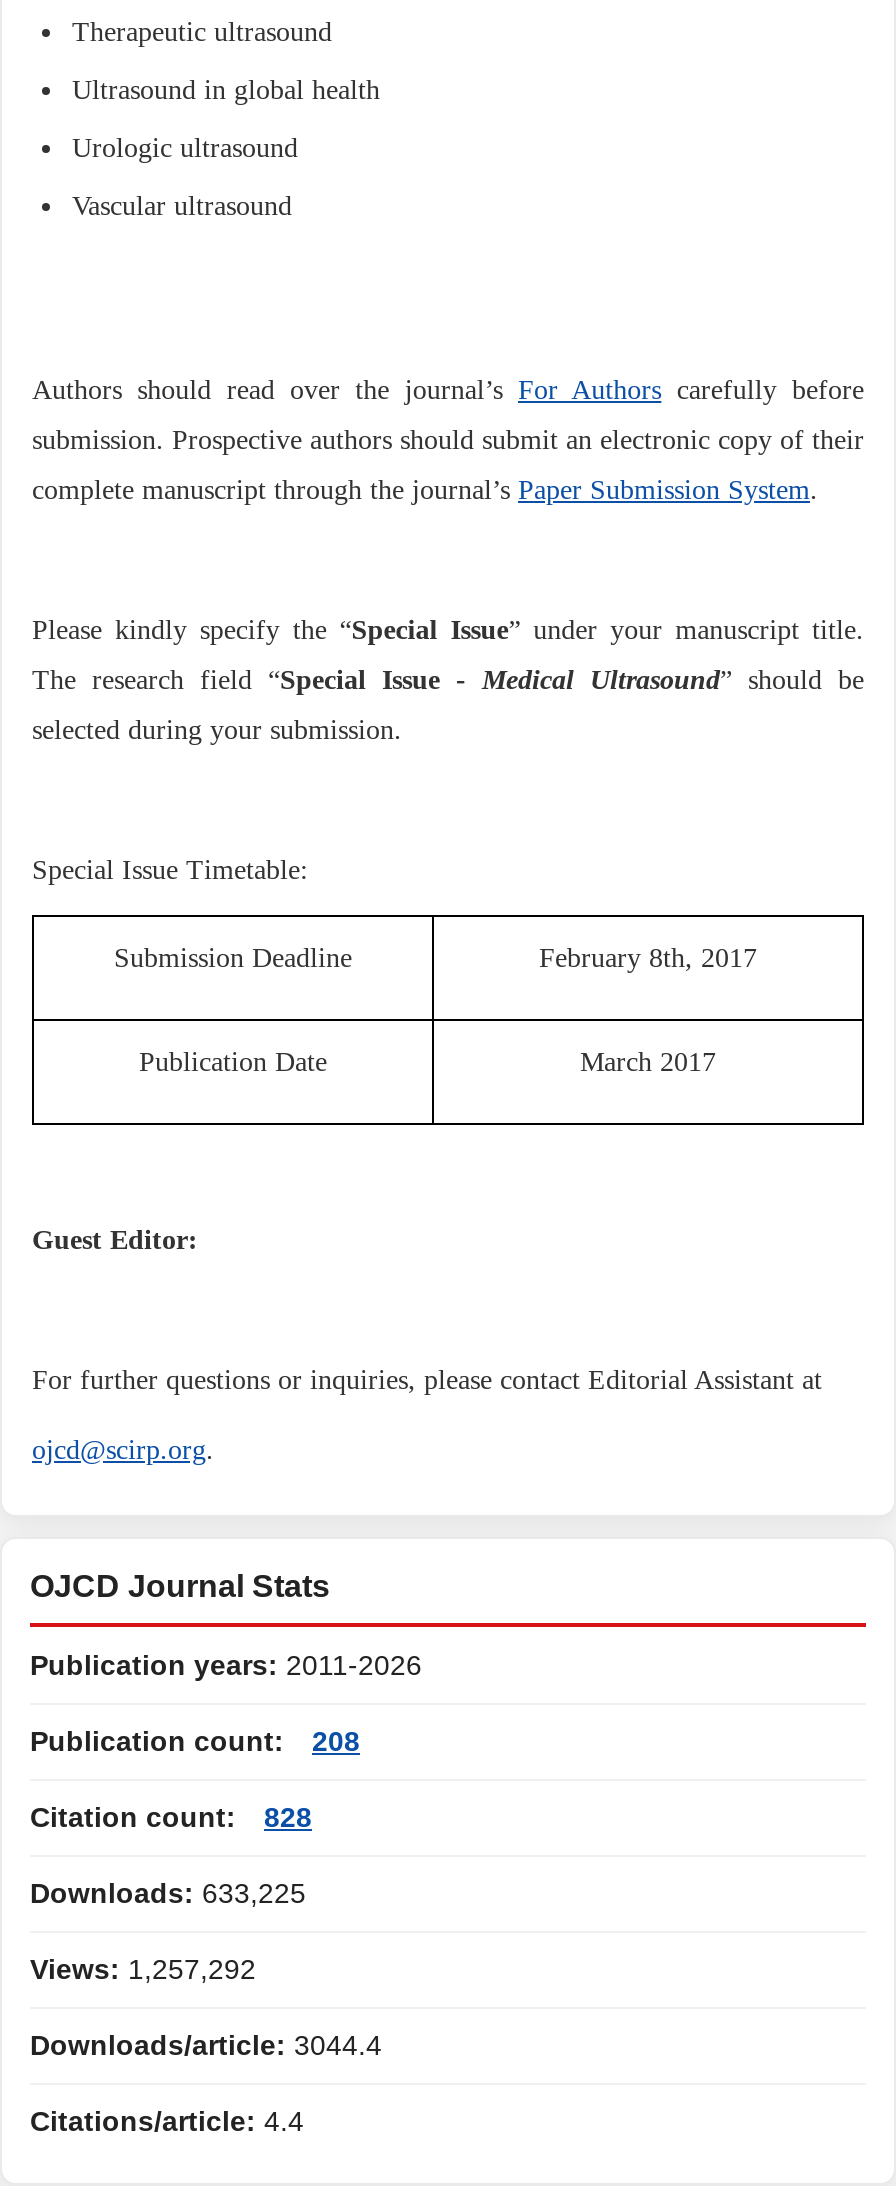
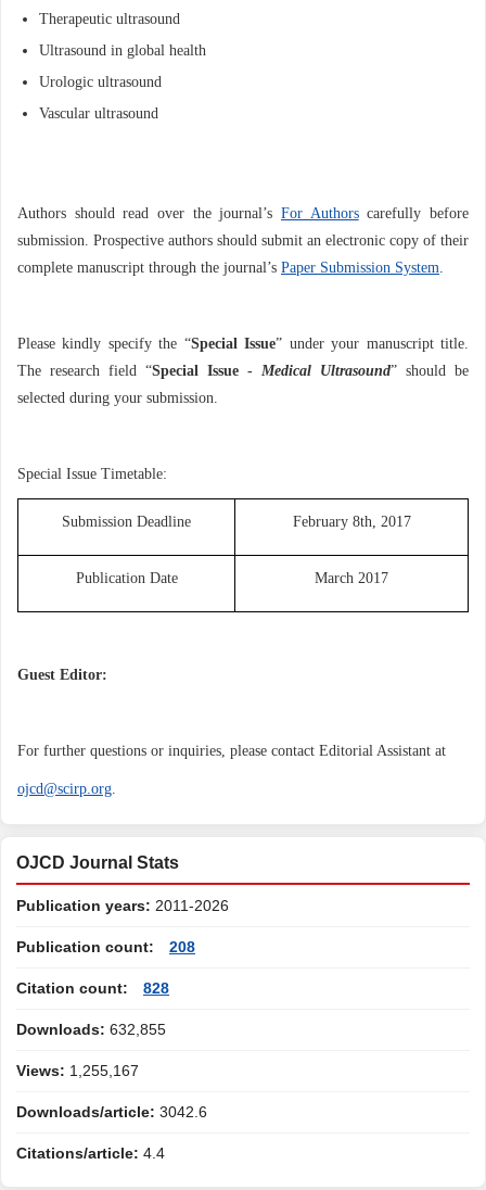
[30,1877,306,1909] Downloads: 633,225 -> [16,1021,166,1038] Downloads: 632,855
[30,1953,256,1985] Views: 1,257,292 -> [16,1062,139,1079] Views: 1,255,167
[30,2029,382,2061] Downloads/article: 3044.4 -> [16,1103,207,1121] Downloads/article: 3042.6

